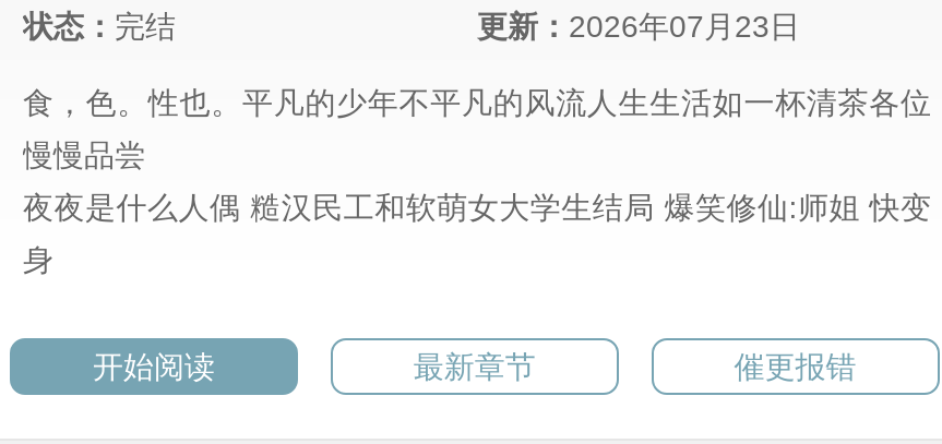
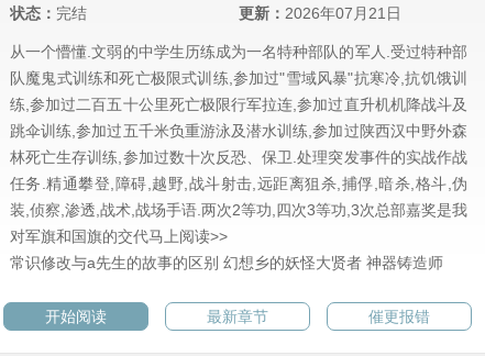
[23,10,931,278] 更新：2026年07月23日 | 食，色。性也。平凡的少年不平凡的风流人生生活如一杯清茶各位 | 慢慢品尝 | 夜夜是什么人偶 糙汉民工和软萌女大学生结局 爆笑修仙:师姐 快变 | 身 -> [10,5,467,272] 更新：2026年07月21日 | 从一个懵懂.文弱的中学生历练成为一名特种部队的军人.受过特种部 | 队魔鬼式训练和死亡极限式训练,参加过"雪域风暴"抗寒冷,抗饥饿训 | 练,参加过二百五十公里死亡极限行军拉连,参加过直升机机降战斗及 | 跳伞训练,参加过五千米负重游泳及潜水训练,参加过陕西汉中野外森 | 林死亡生存训练,参加过数十次反恐、保卫.处理突发事件的实战作战 | 任务.精通攀登,障碍,越野,战斗射击,远距离狙杀,捕俘,暗杀,格斗,伪 | 装,侦察,渗透,战术,战场手语.两次2等功,四次3等功,3次总部嘉奖是我 | 对军旗和国旗的交代马上阅读>> | 常识修改与a先生的故事的区别 幻想乡的妖怪大贤者 神器铸造师

